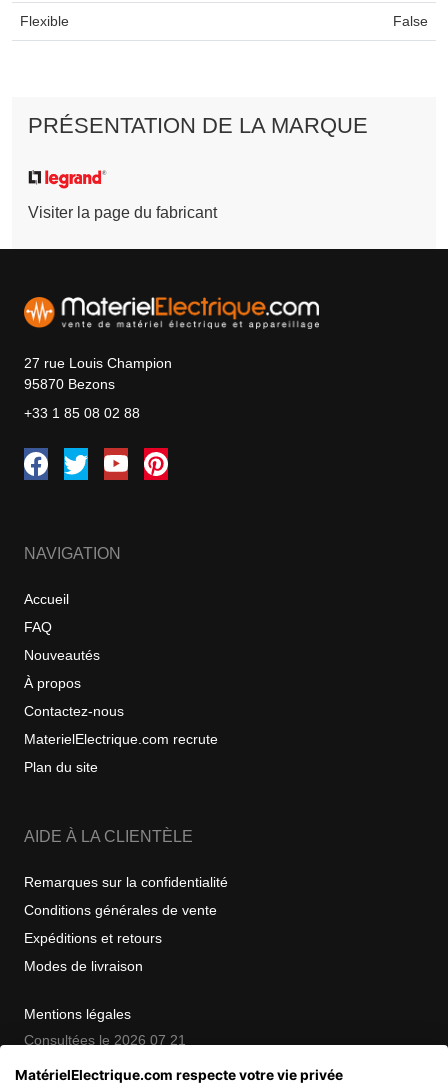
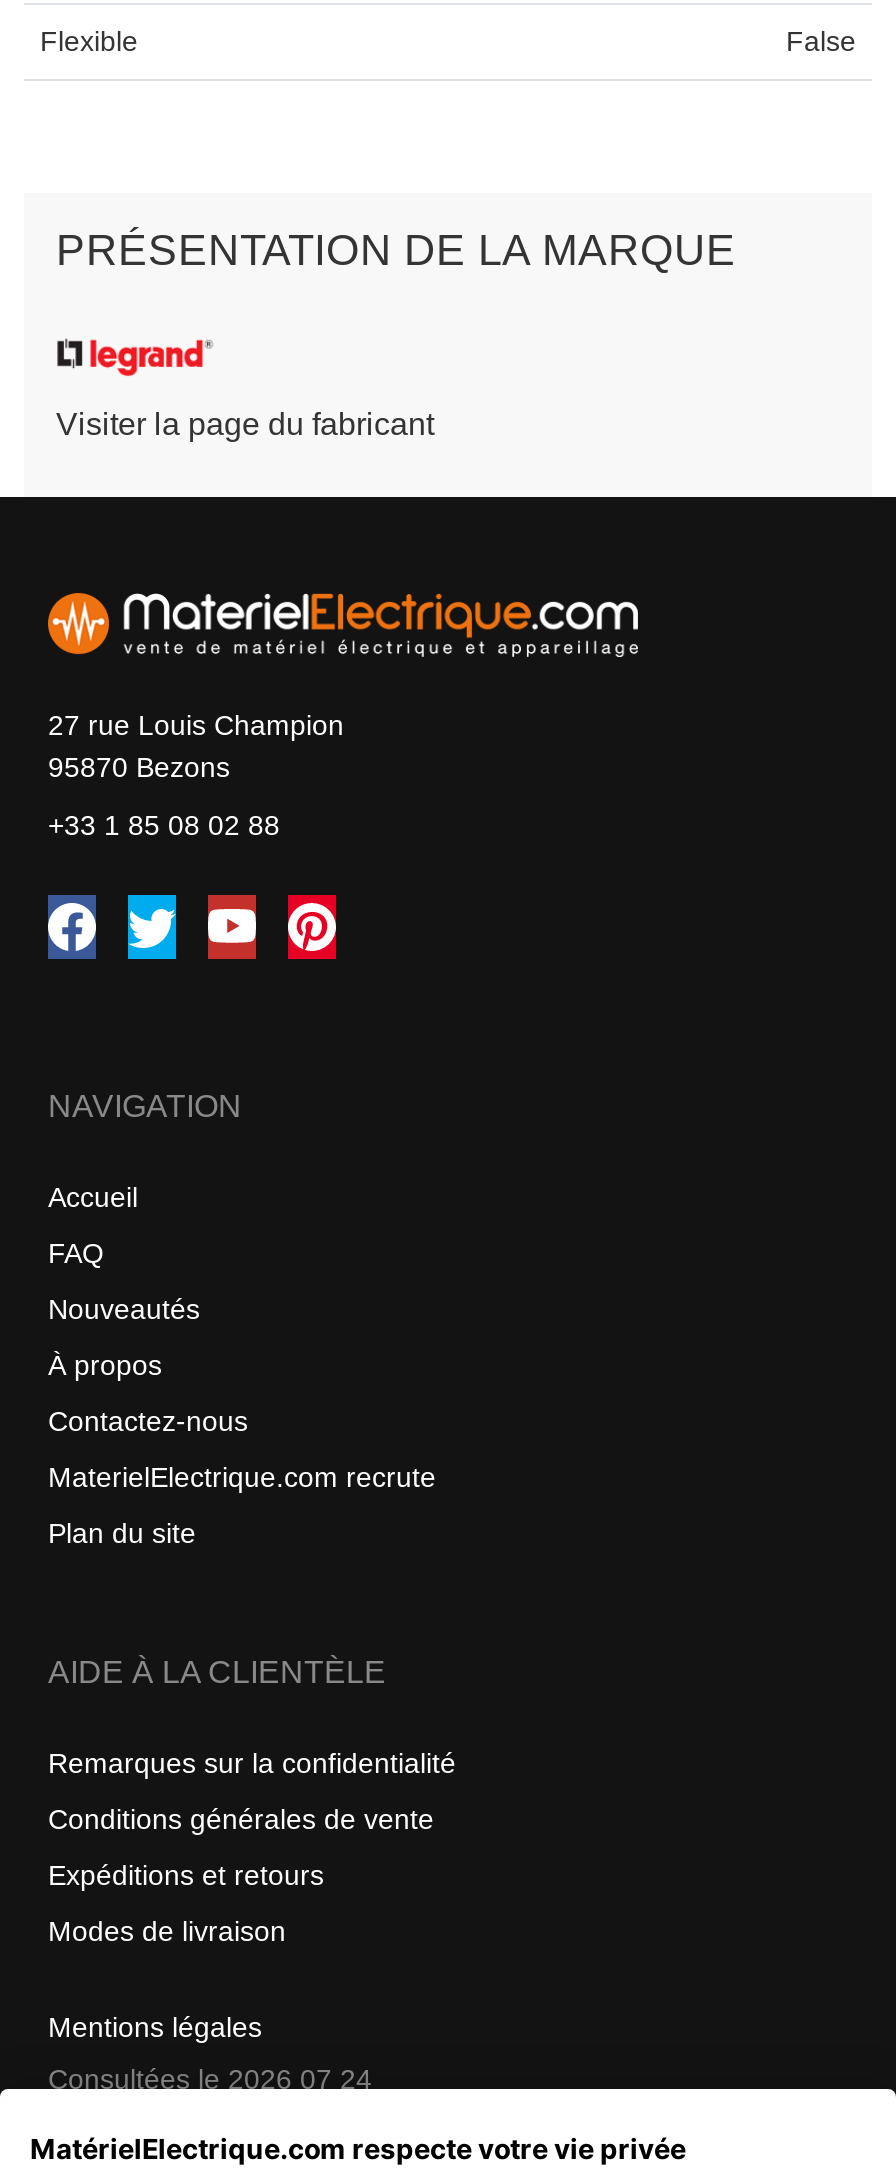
[24,1031,186,1047] Consultées le 2026 07 21 -> [48,2062,372,2094] Consultées le 2026 07 24

